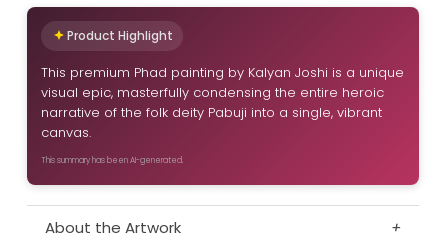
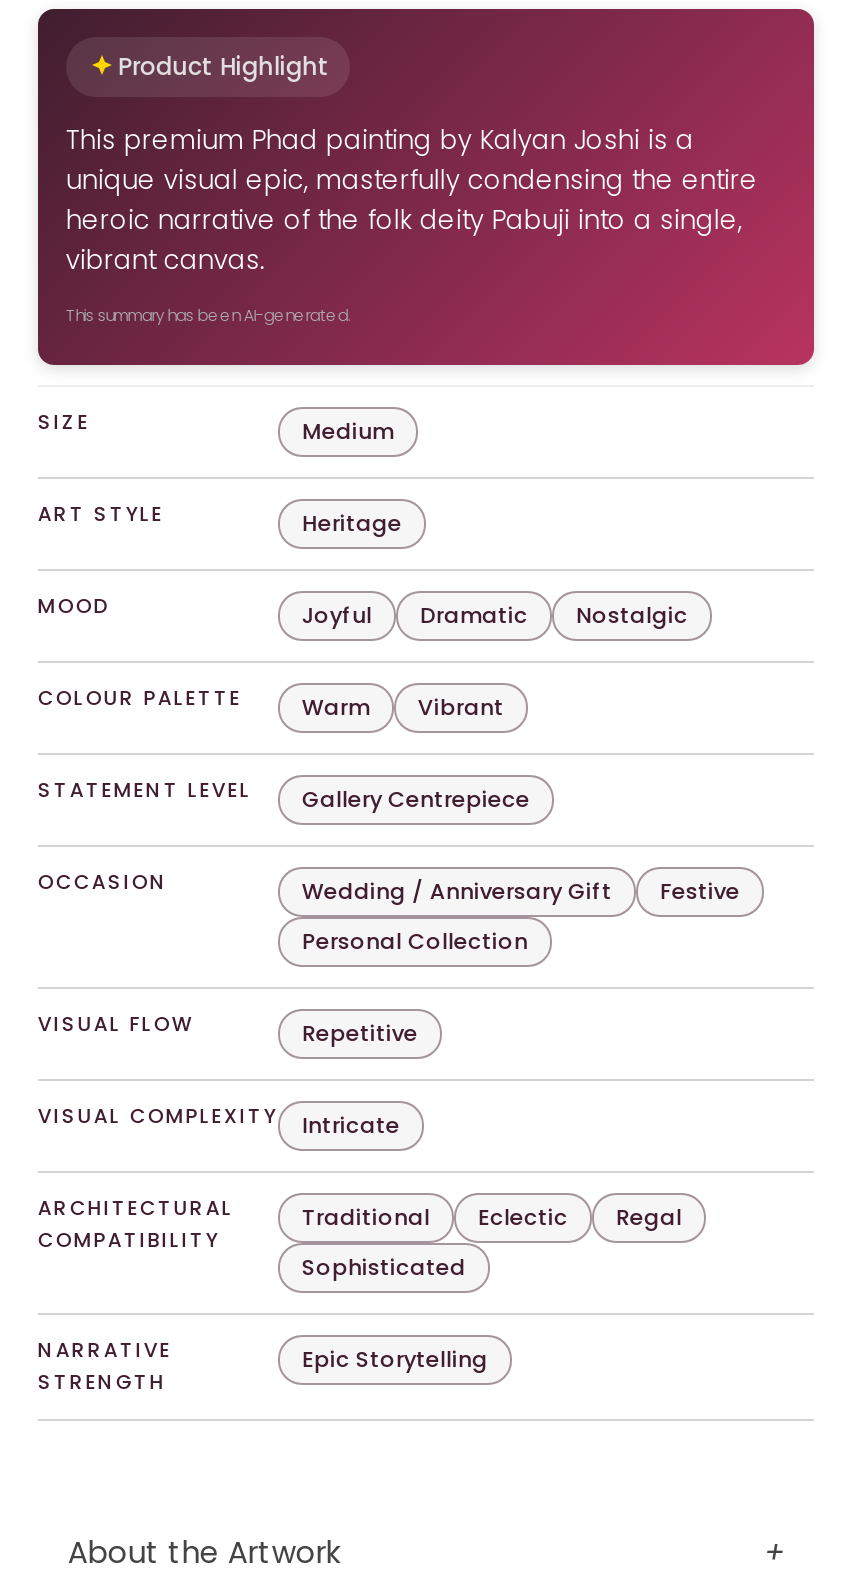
none -> [38,407,740,1255] SIZE | Medium | ART STYLE | Heritage | MOOD | Joyful | Dramatic | Nostalgic | COLOUR PALETTE | Warm | Vibrant | STATEMENT LEVEL | Gallery Centrepiece | OCCASION | Wedding / Anniversary Gift | Festive | Personal Collection | VISUAL FLOW | Repetitive | VISUAL COMPLEXITY | Intricate | ARCHITECTURAL | COMPATIBILITY
none -> [38,1201,682,1397] Traditional | Eclectic | Regal | Sophisticated | NARRATIVE | STRENGTH
none -> [302,1343,488,1375] Epic Storytelling

